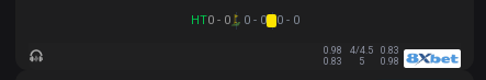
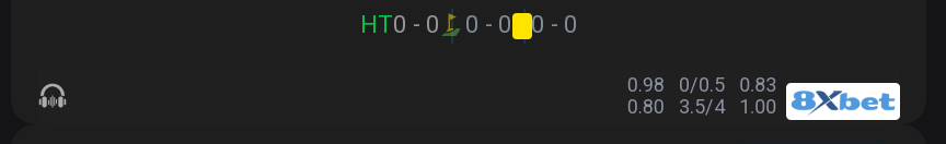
[324,45,399,56] 0.98 4/4.5 0.83 -> [627,74,777,96] 0.98 0/0.5 0.83
[359,56,364,67] 5 -> [679,96,725,118] 3.5/4

